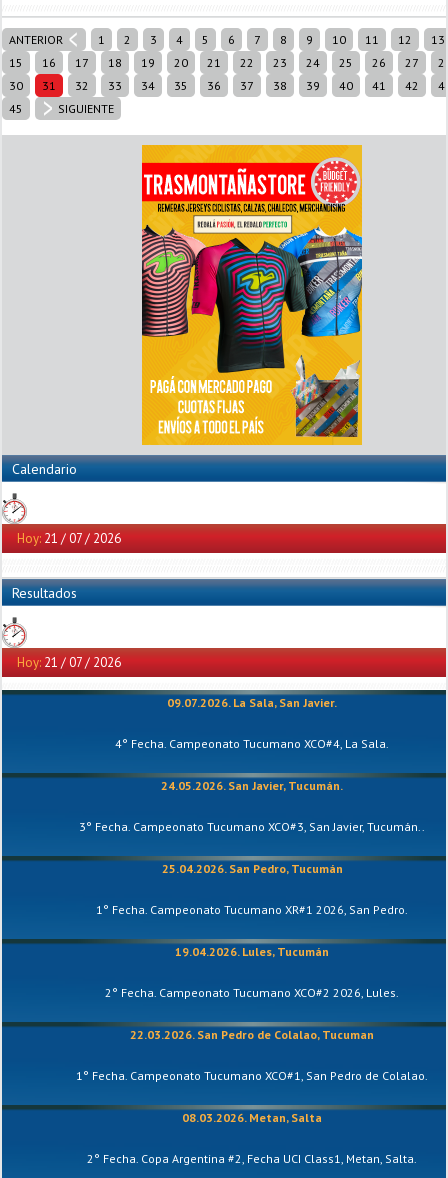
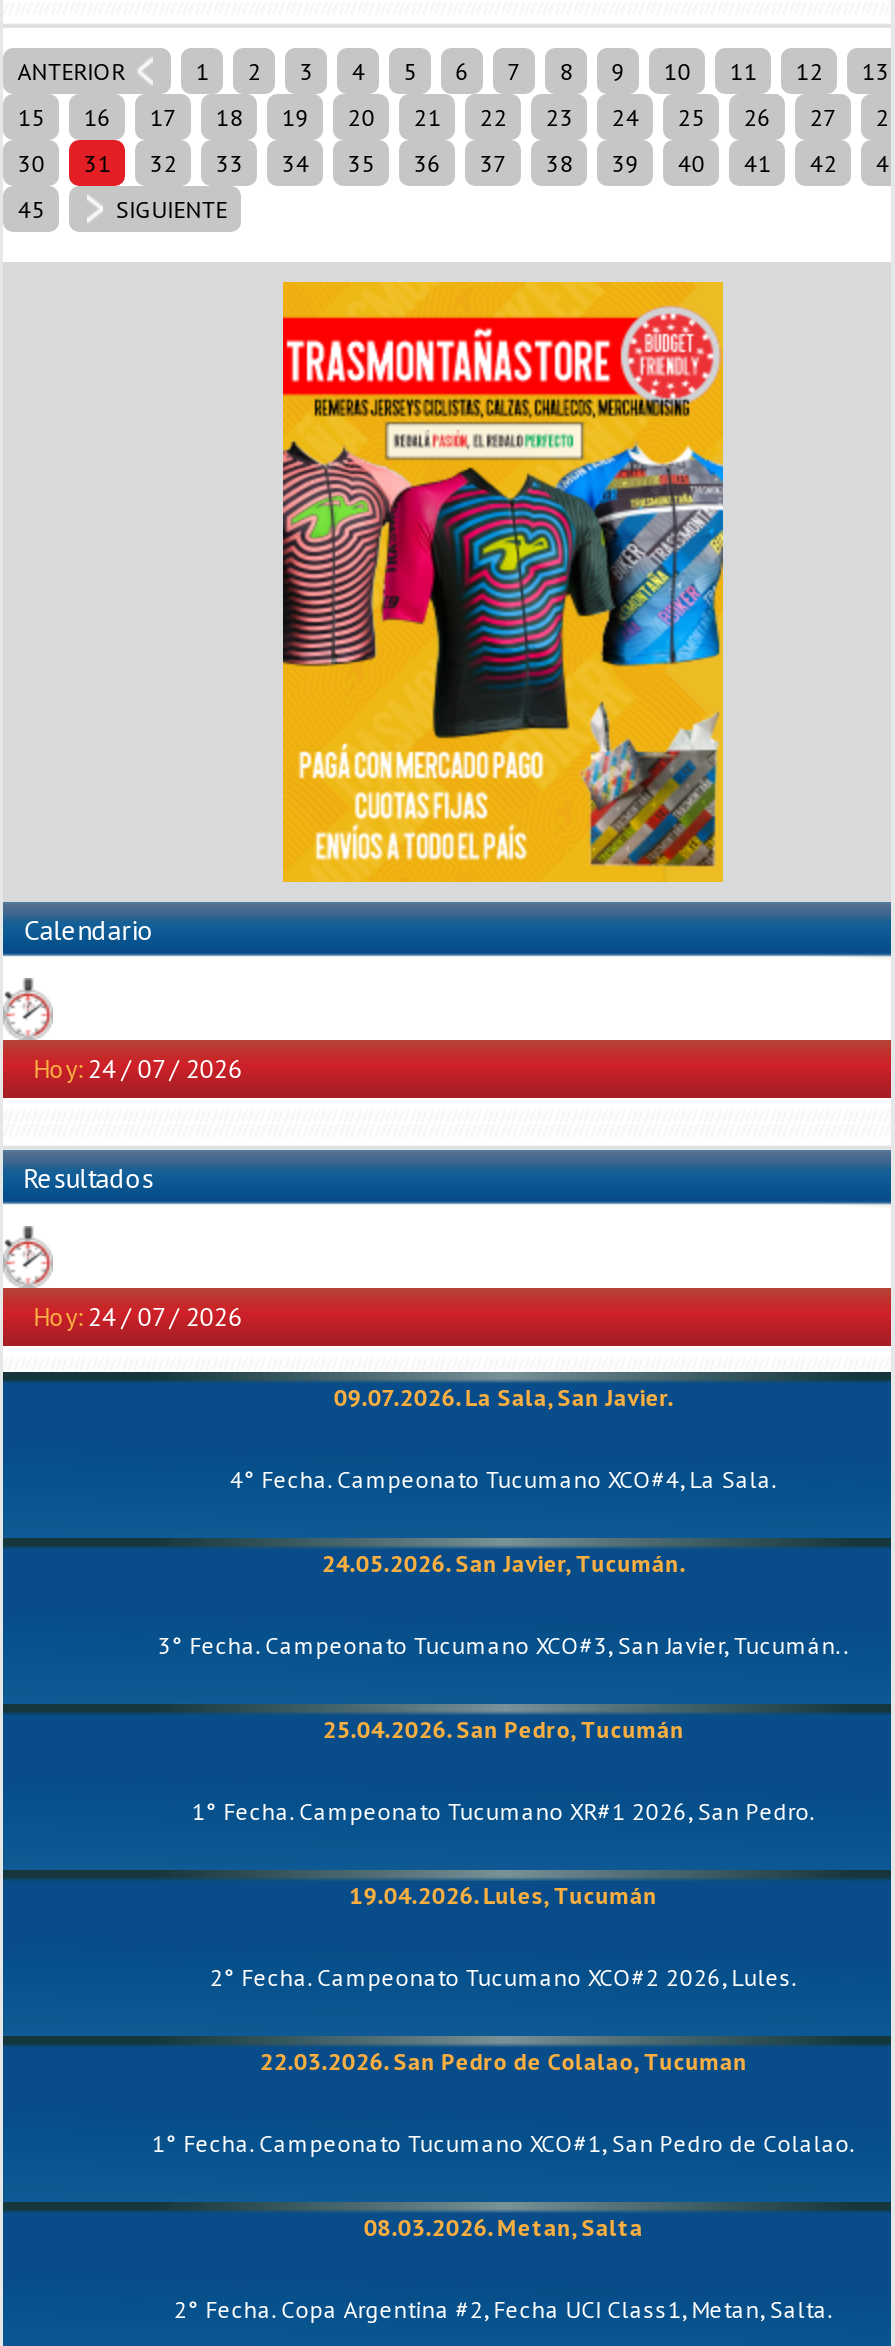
[17,530,121,547] Hoy: 21 / 07 / 2026 -> [33,1052,241,1086] Hoy: 24 / 07 / 2026
[17,654,121,671] Hoy: 21 / 07 / 2026 -> [33,1300,241,1334] Hoy: 24 / 07 / 2026

